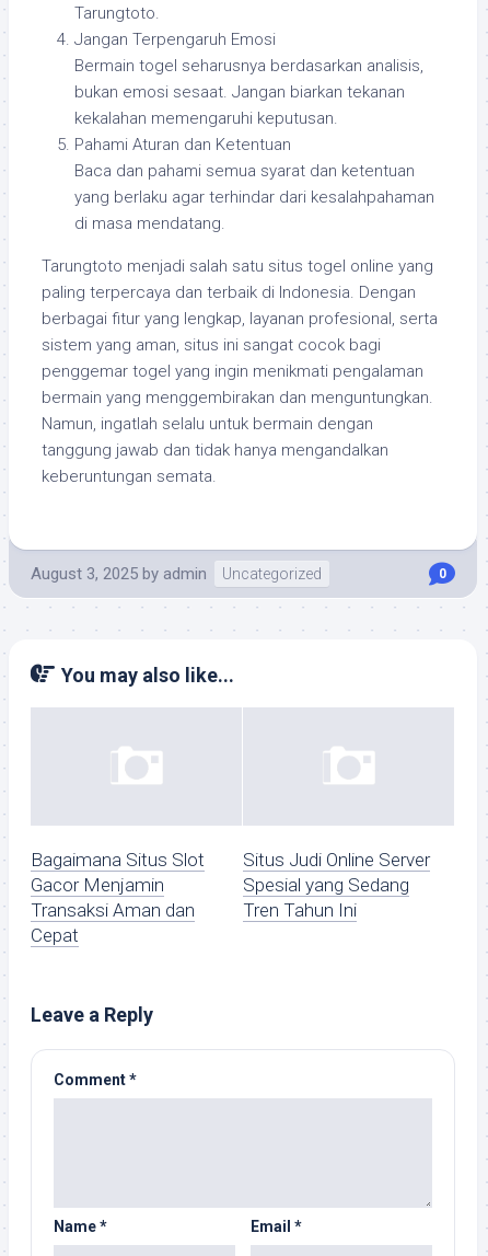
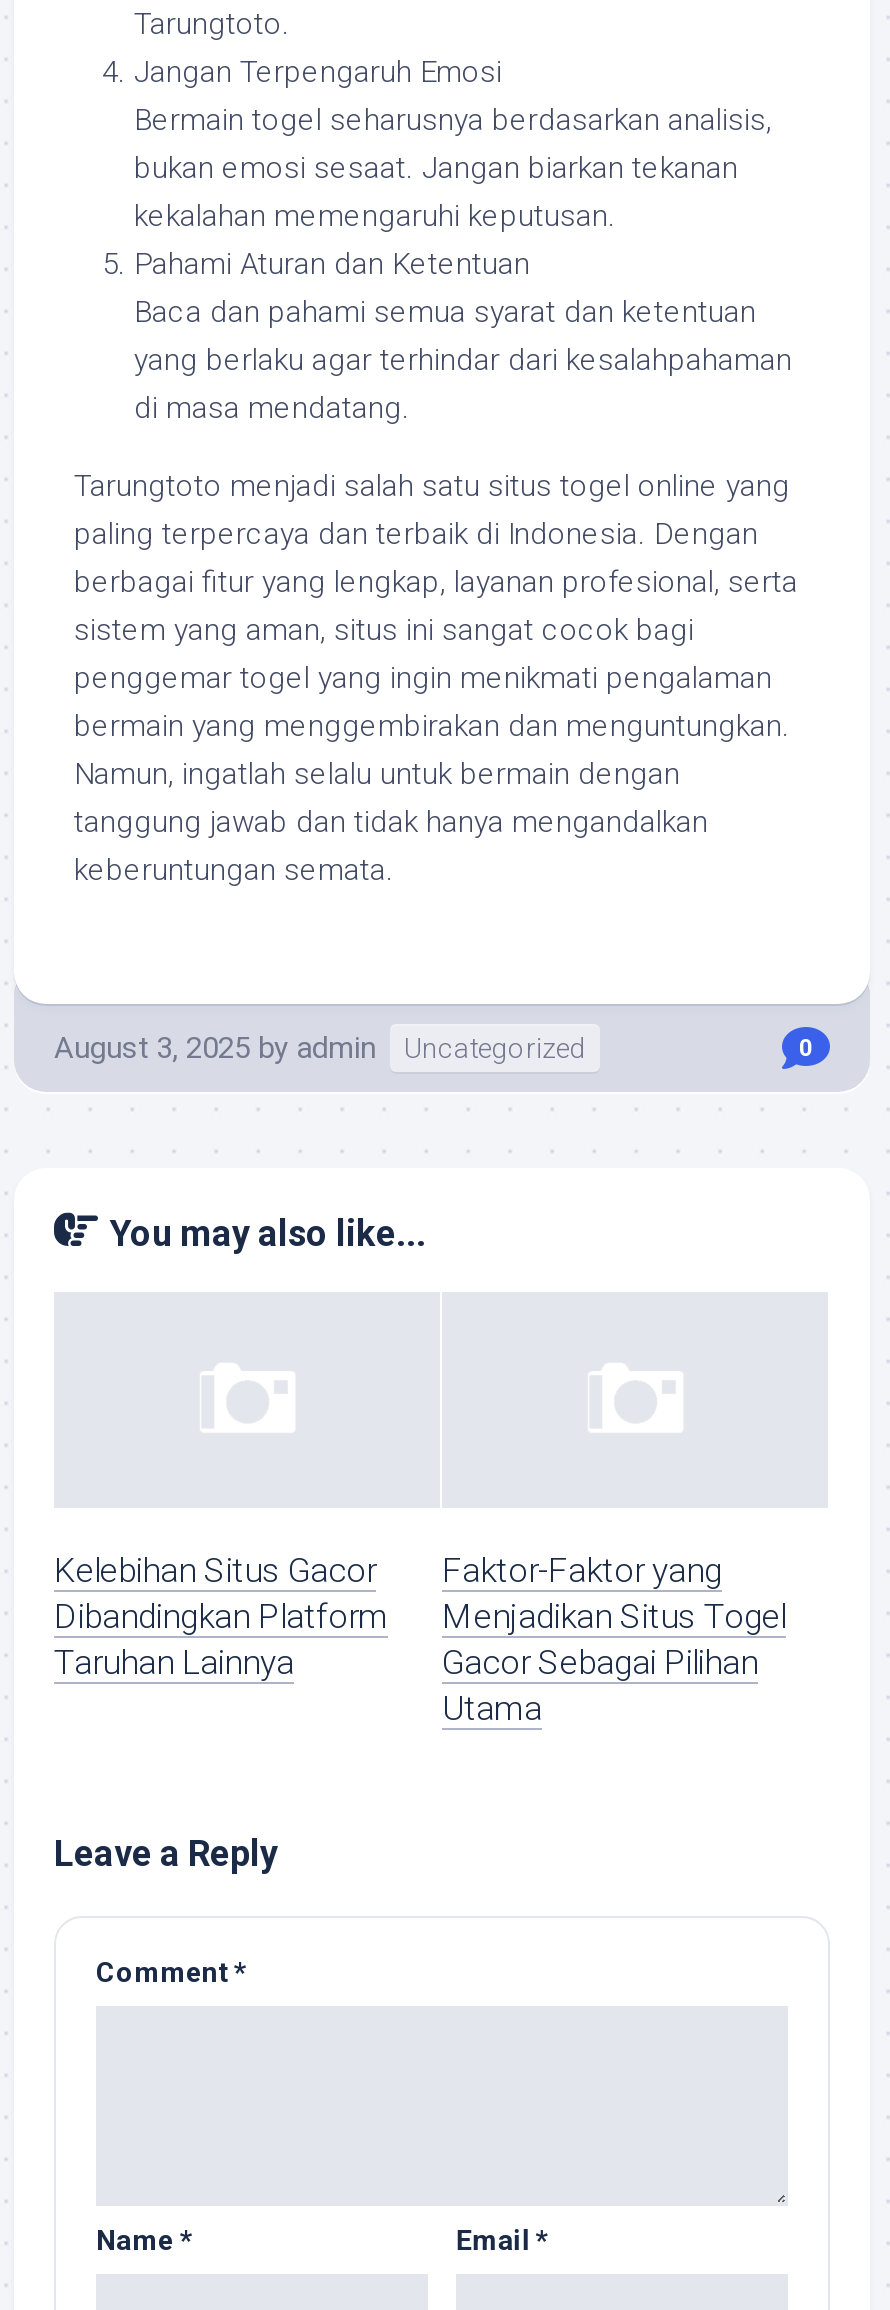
[31,849,205,947] Bagaimana Situs Slot | Gacor Menjamin | Transaksi Aman dan | Cepat -> [54,1551,388,1683] Kelebihan Situs Gacor | Dibandingkan Platform | Taruhan Lainnya
[243,849,430,921] Situs Judi Online Server | Spesial yang Sedang | Tren Tahun Ini -> [442,1551,786,1729] Faktor-Faktor yang | Menjadikan Situs Togel | Gacor Sebagai Pilihan | Utama

